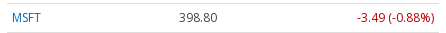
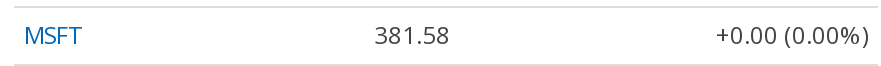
[179,9,217,26] 398.80 -> [374,18,450,52] 381.58
[357,9,434,26] -3.49 (-0.88%) -> [716,18,868,52] +0.00 (0.00%)

